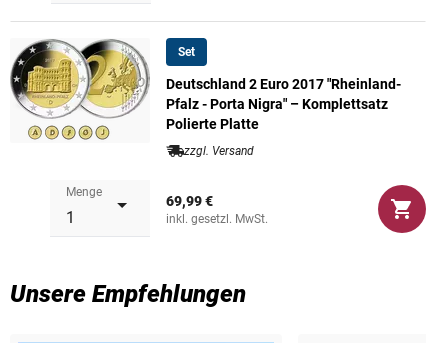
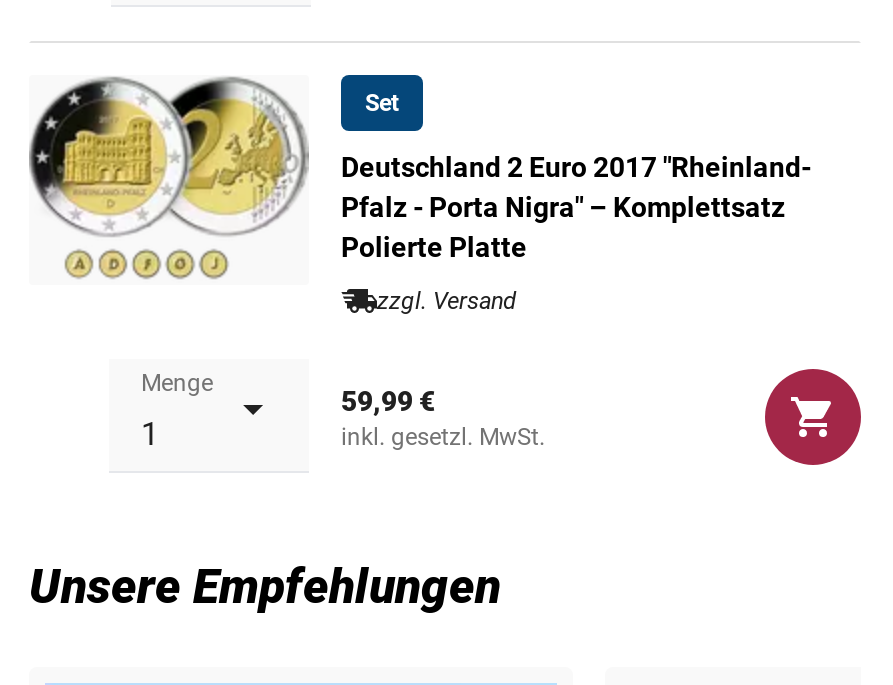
[166,193,213,209] 69,99 € -> [341,385,435,417] 59,99 €

